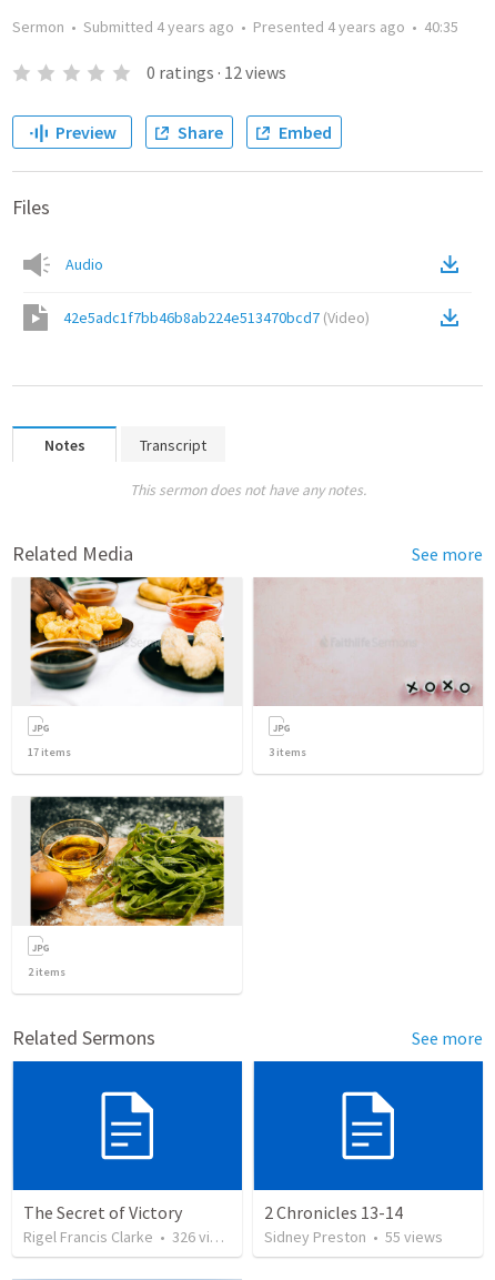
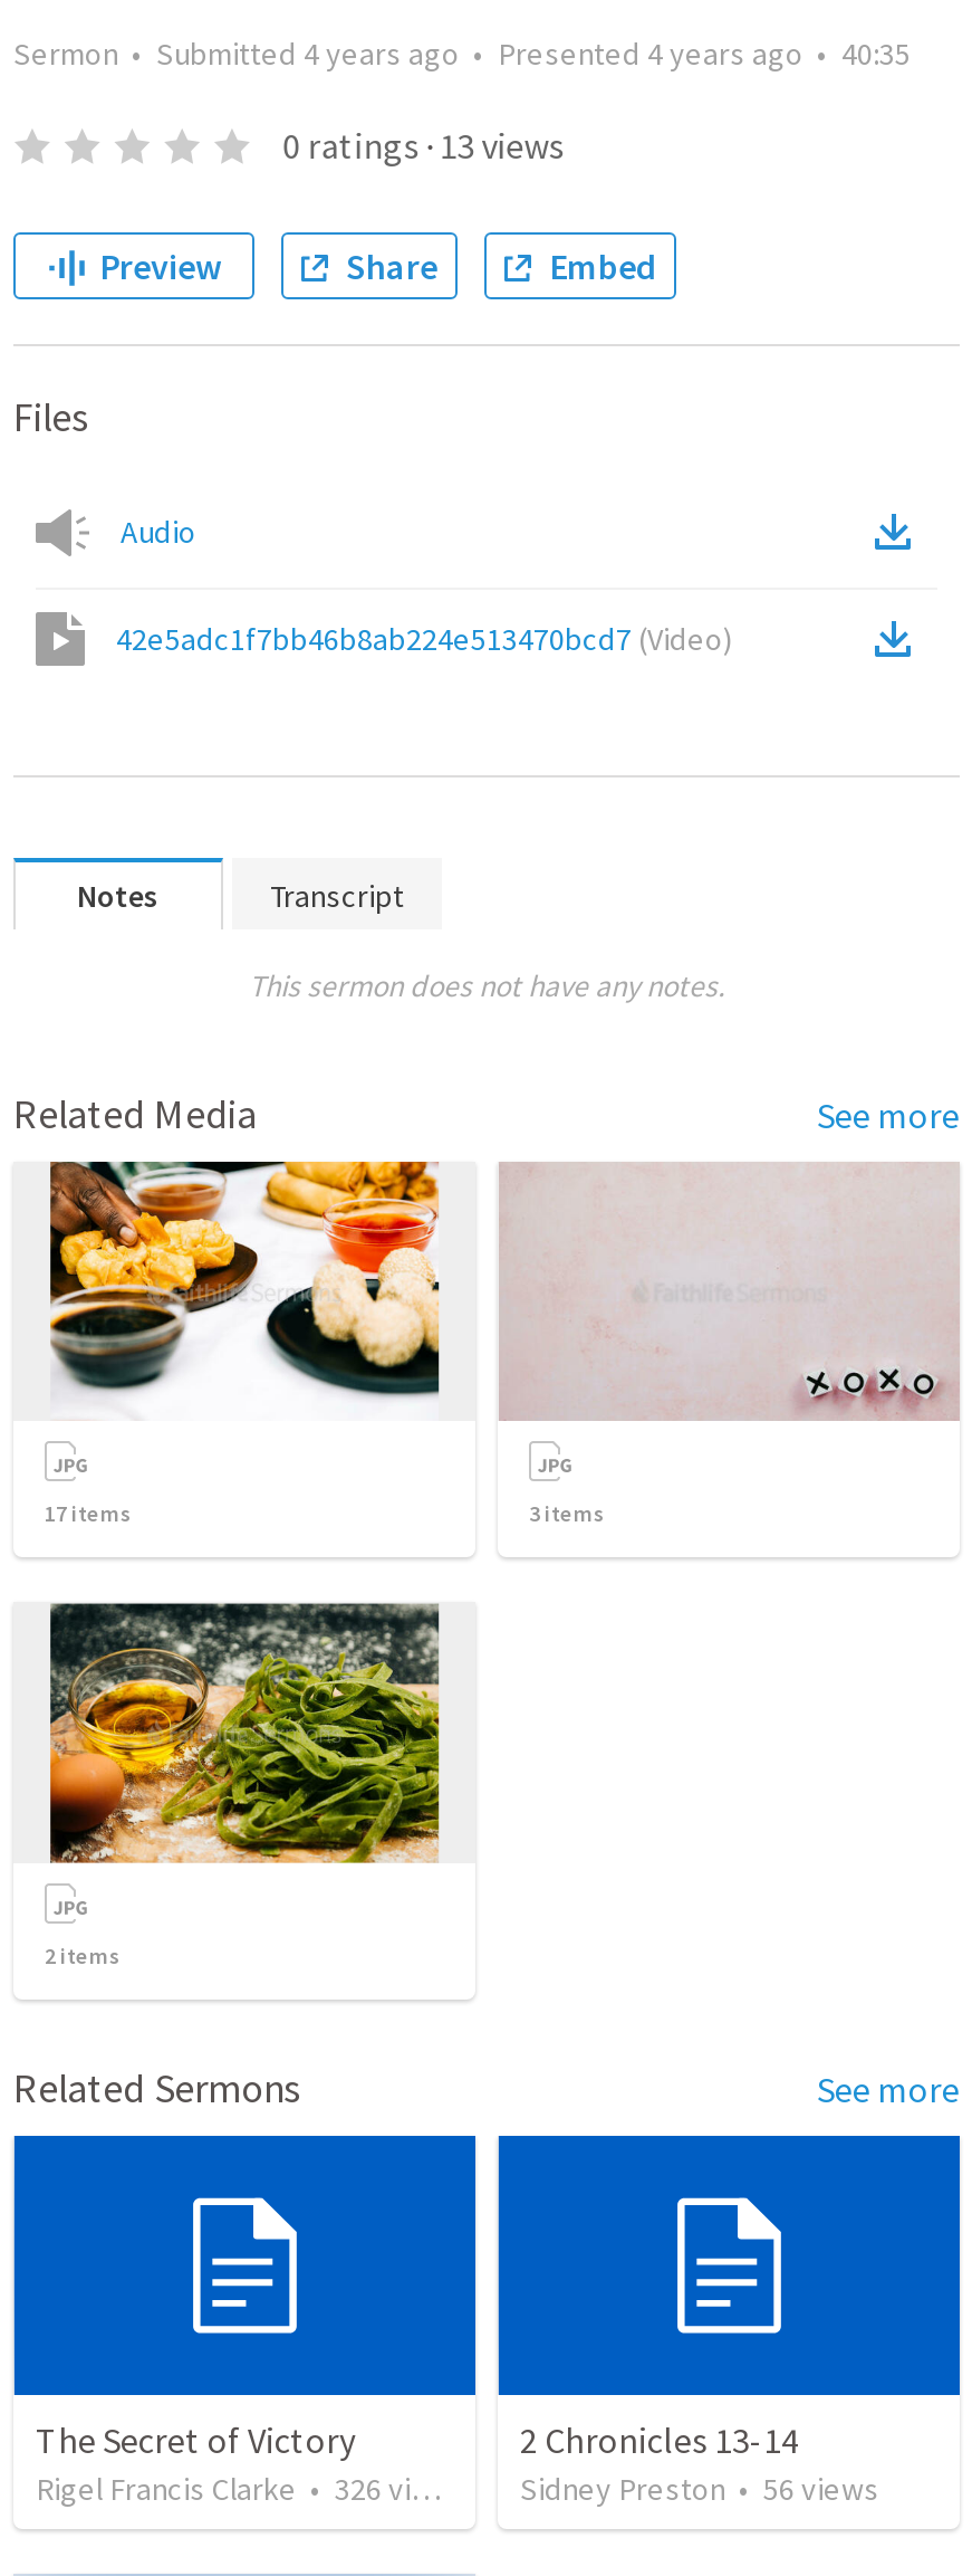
[146,61,286,83] 0 ratings · 12 views -> [283,123,564,168] 0 ratings · 13 views
[264,1227,443,1247] Sidney Preston • 55 views -> [520,2469,879,2510] Sidney Preston • 56 views

